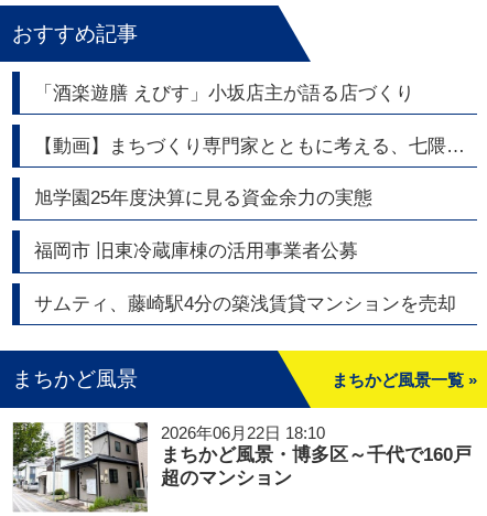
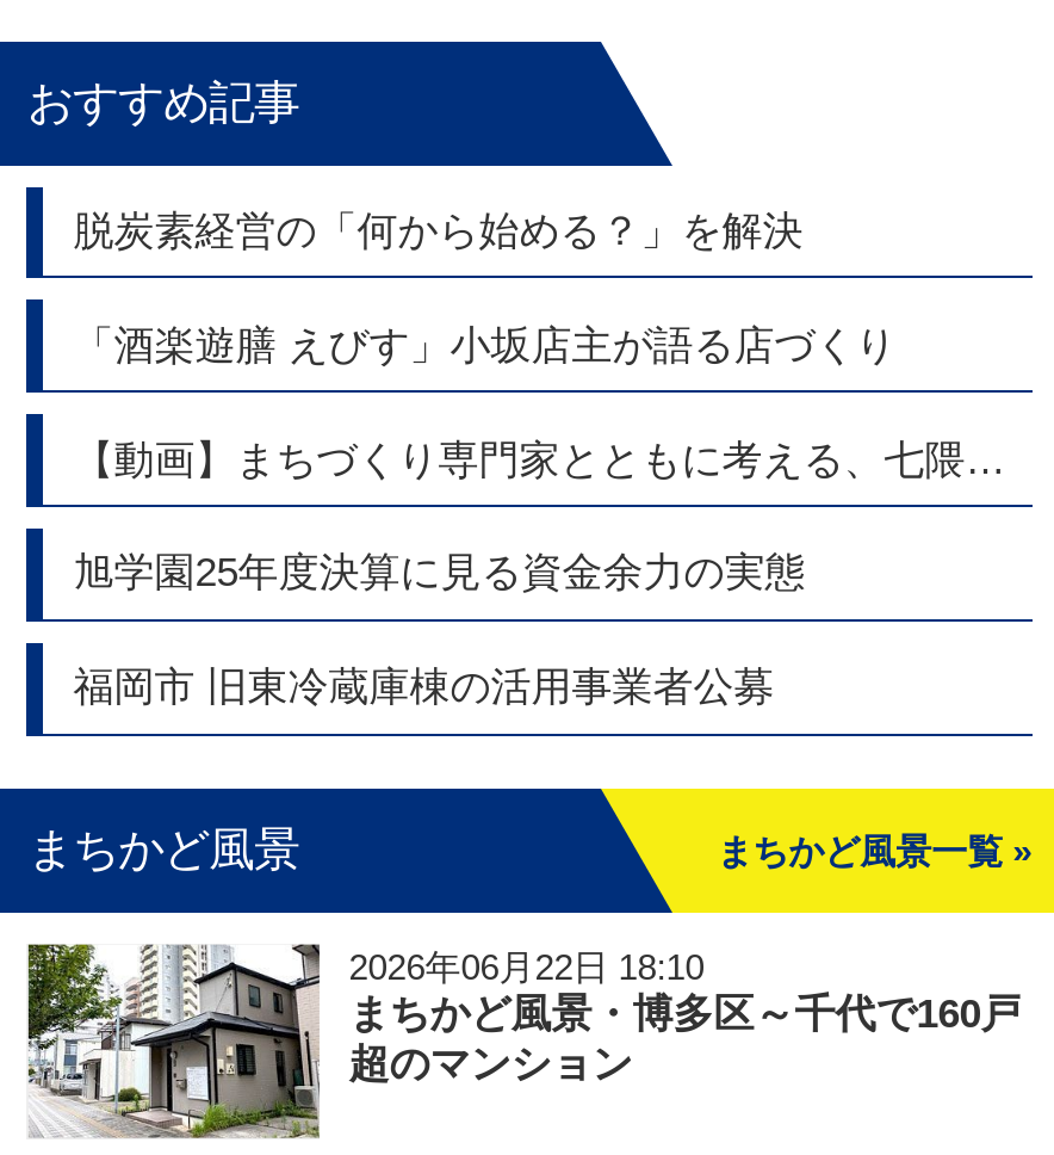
none -> [73,208,803,254] 脱炭素経営の「何から始める？」を解決
moved [34,82,414,261] -> [73,322,896,710]: 「酒楽遊膳 えびす」小坂店主が語る店づくり | 旭学園25年度決算に見る資金余力の実態 | 福岡市 旧東冷蔵庫棟の活用事業者公募
[34,293,456,314] サムティ、藤崎駅4分の築浅賃貸マンションを売却 -> none

